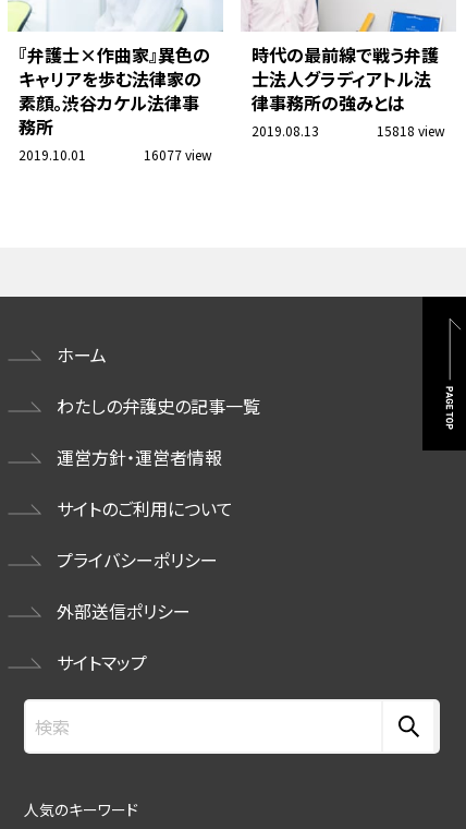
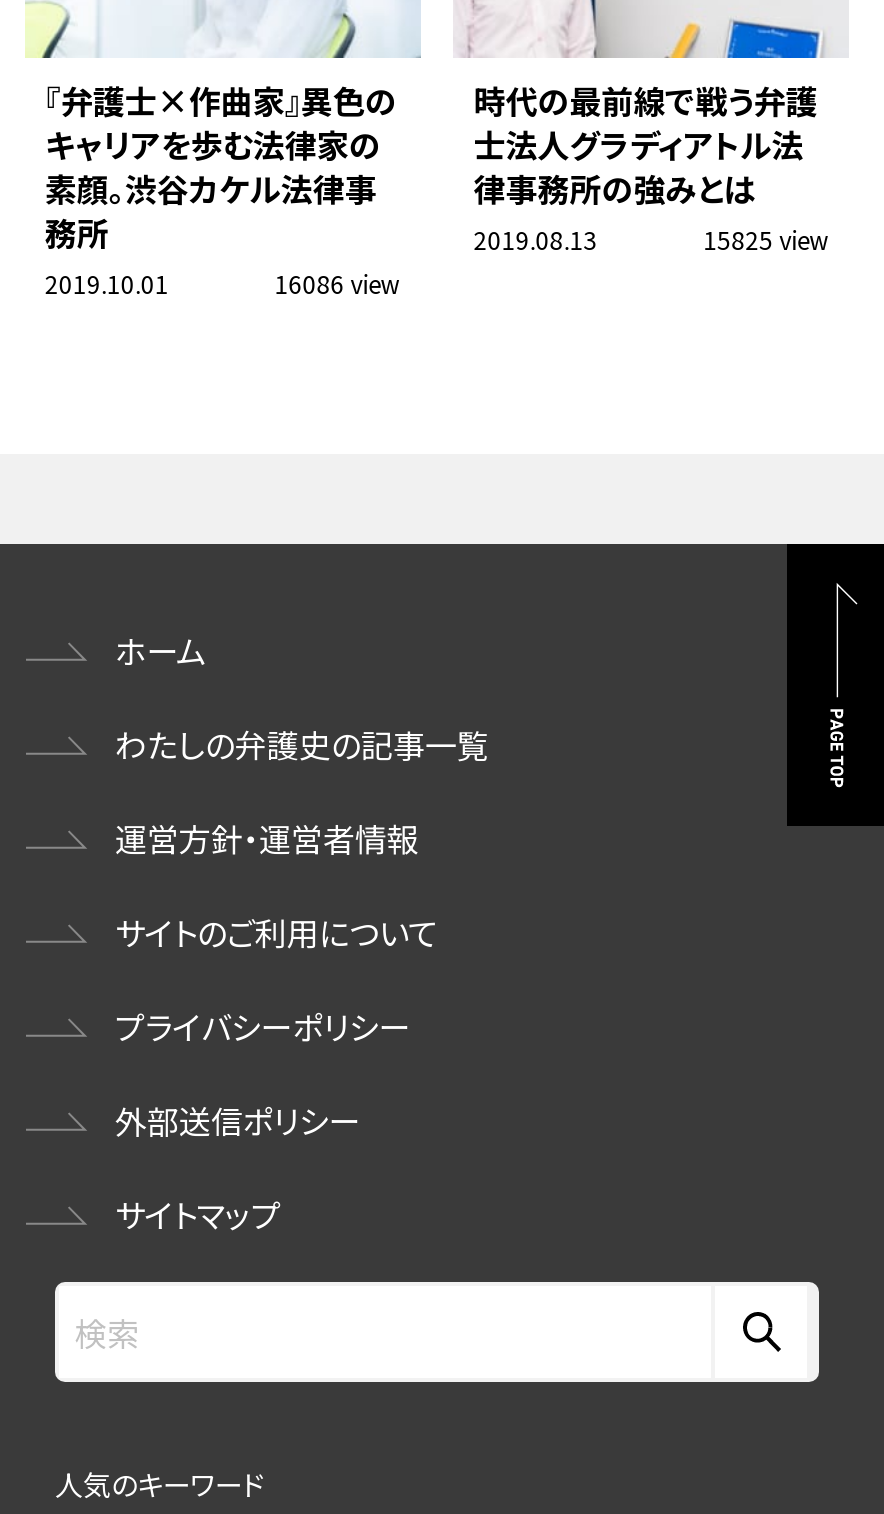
[377,121,445,140] 15818 view -> [703,222,829,256] 15825 view
[144,145,212,164] 16077 view -> [275,266,401,300] 16086 view

